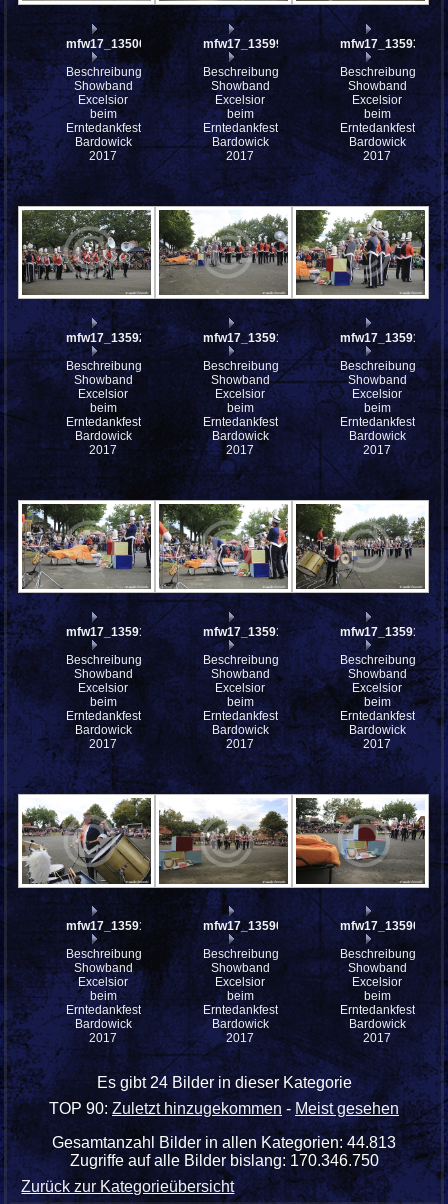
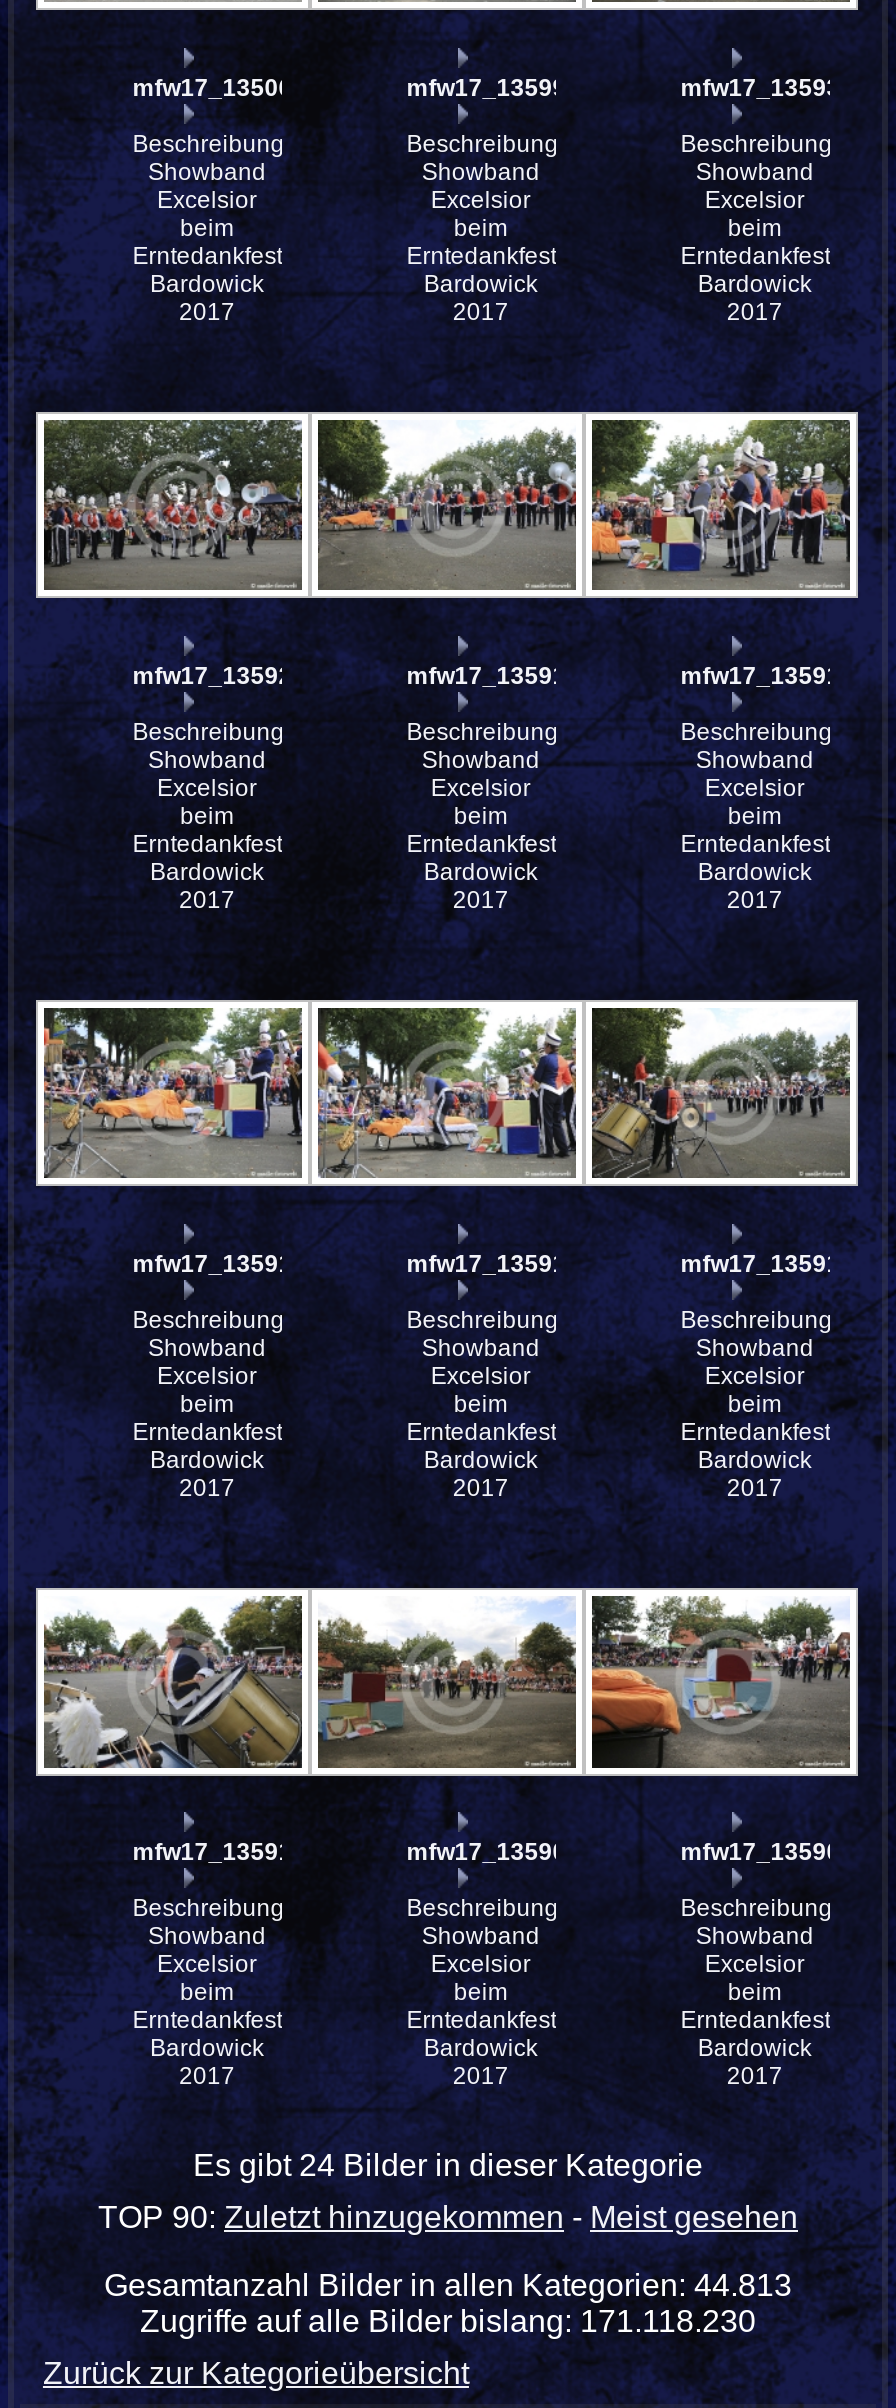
[69,1152,378,1169] Zugriffe auf alle Bilder bislang: 170.346.750 -> [140,2303,756,2337] Zugriffe auf alle Bilder bislang: 171.118.230

